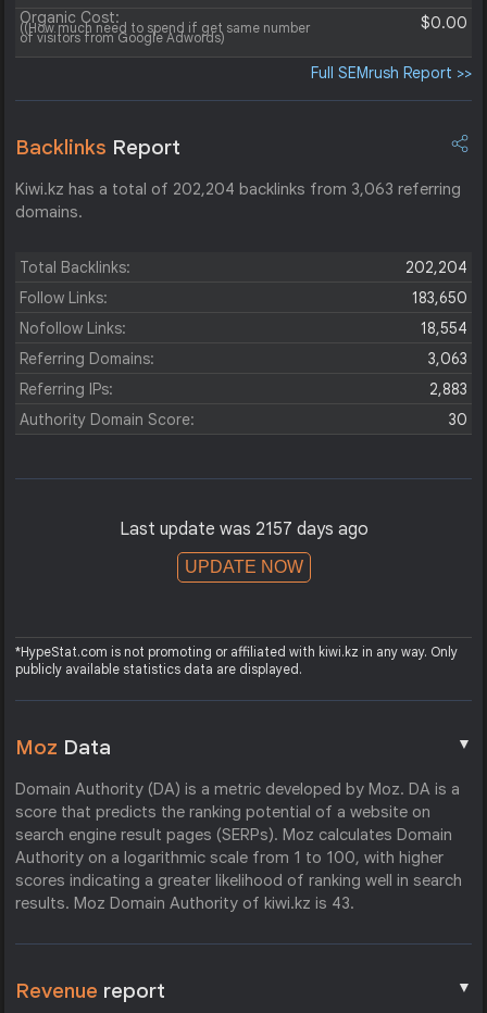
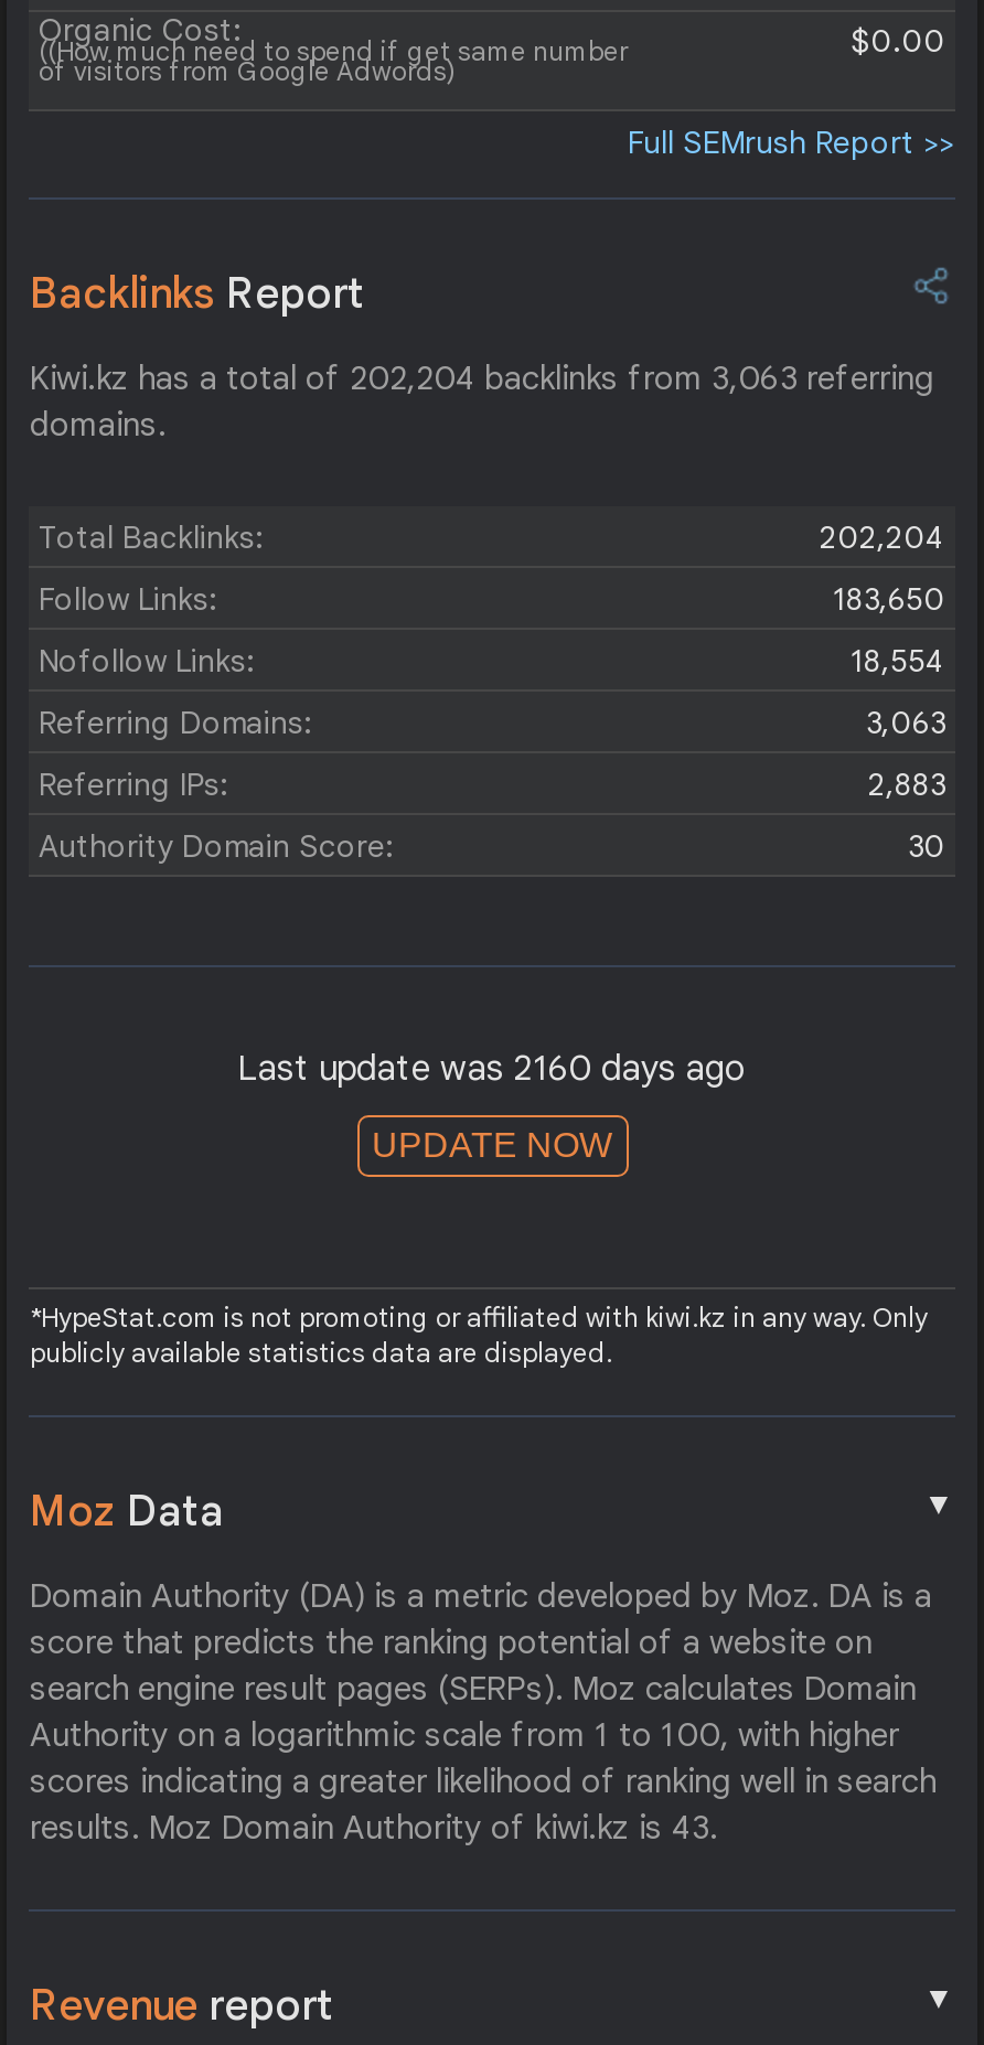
[119,519,368,540] Last update was 2157 days ago -> [237,1047,747,1091] Last update was 2160 days ago

